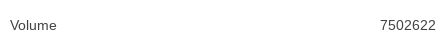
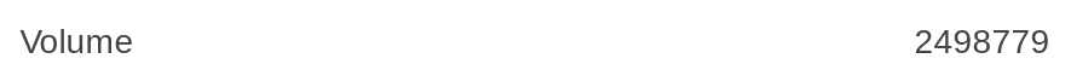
[380,17,436,33] 7502622 -> [914,22,1050,60] 2498779

